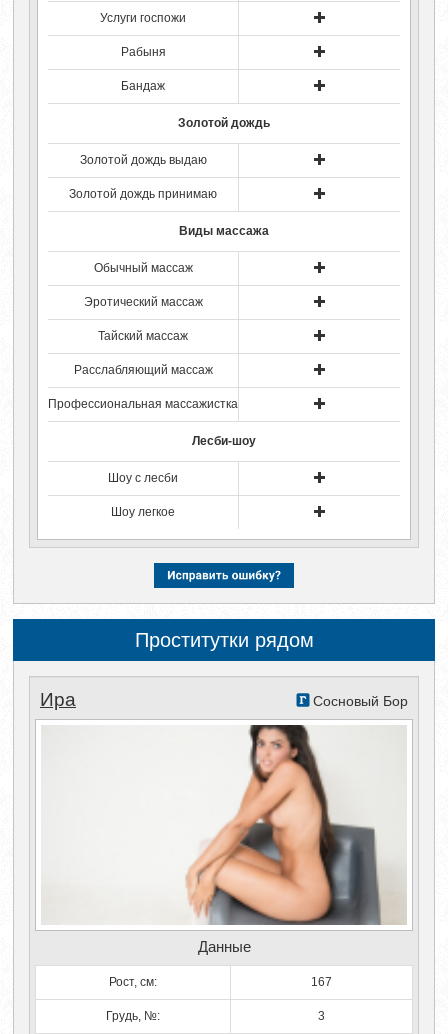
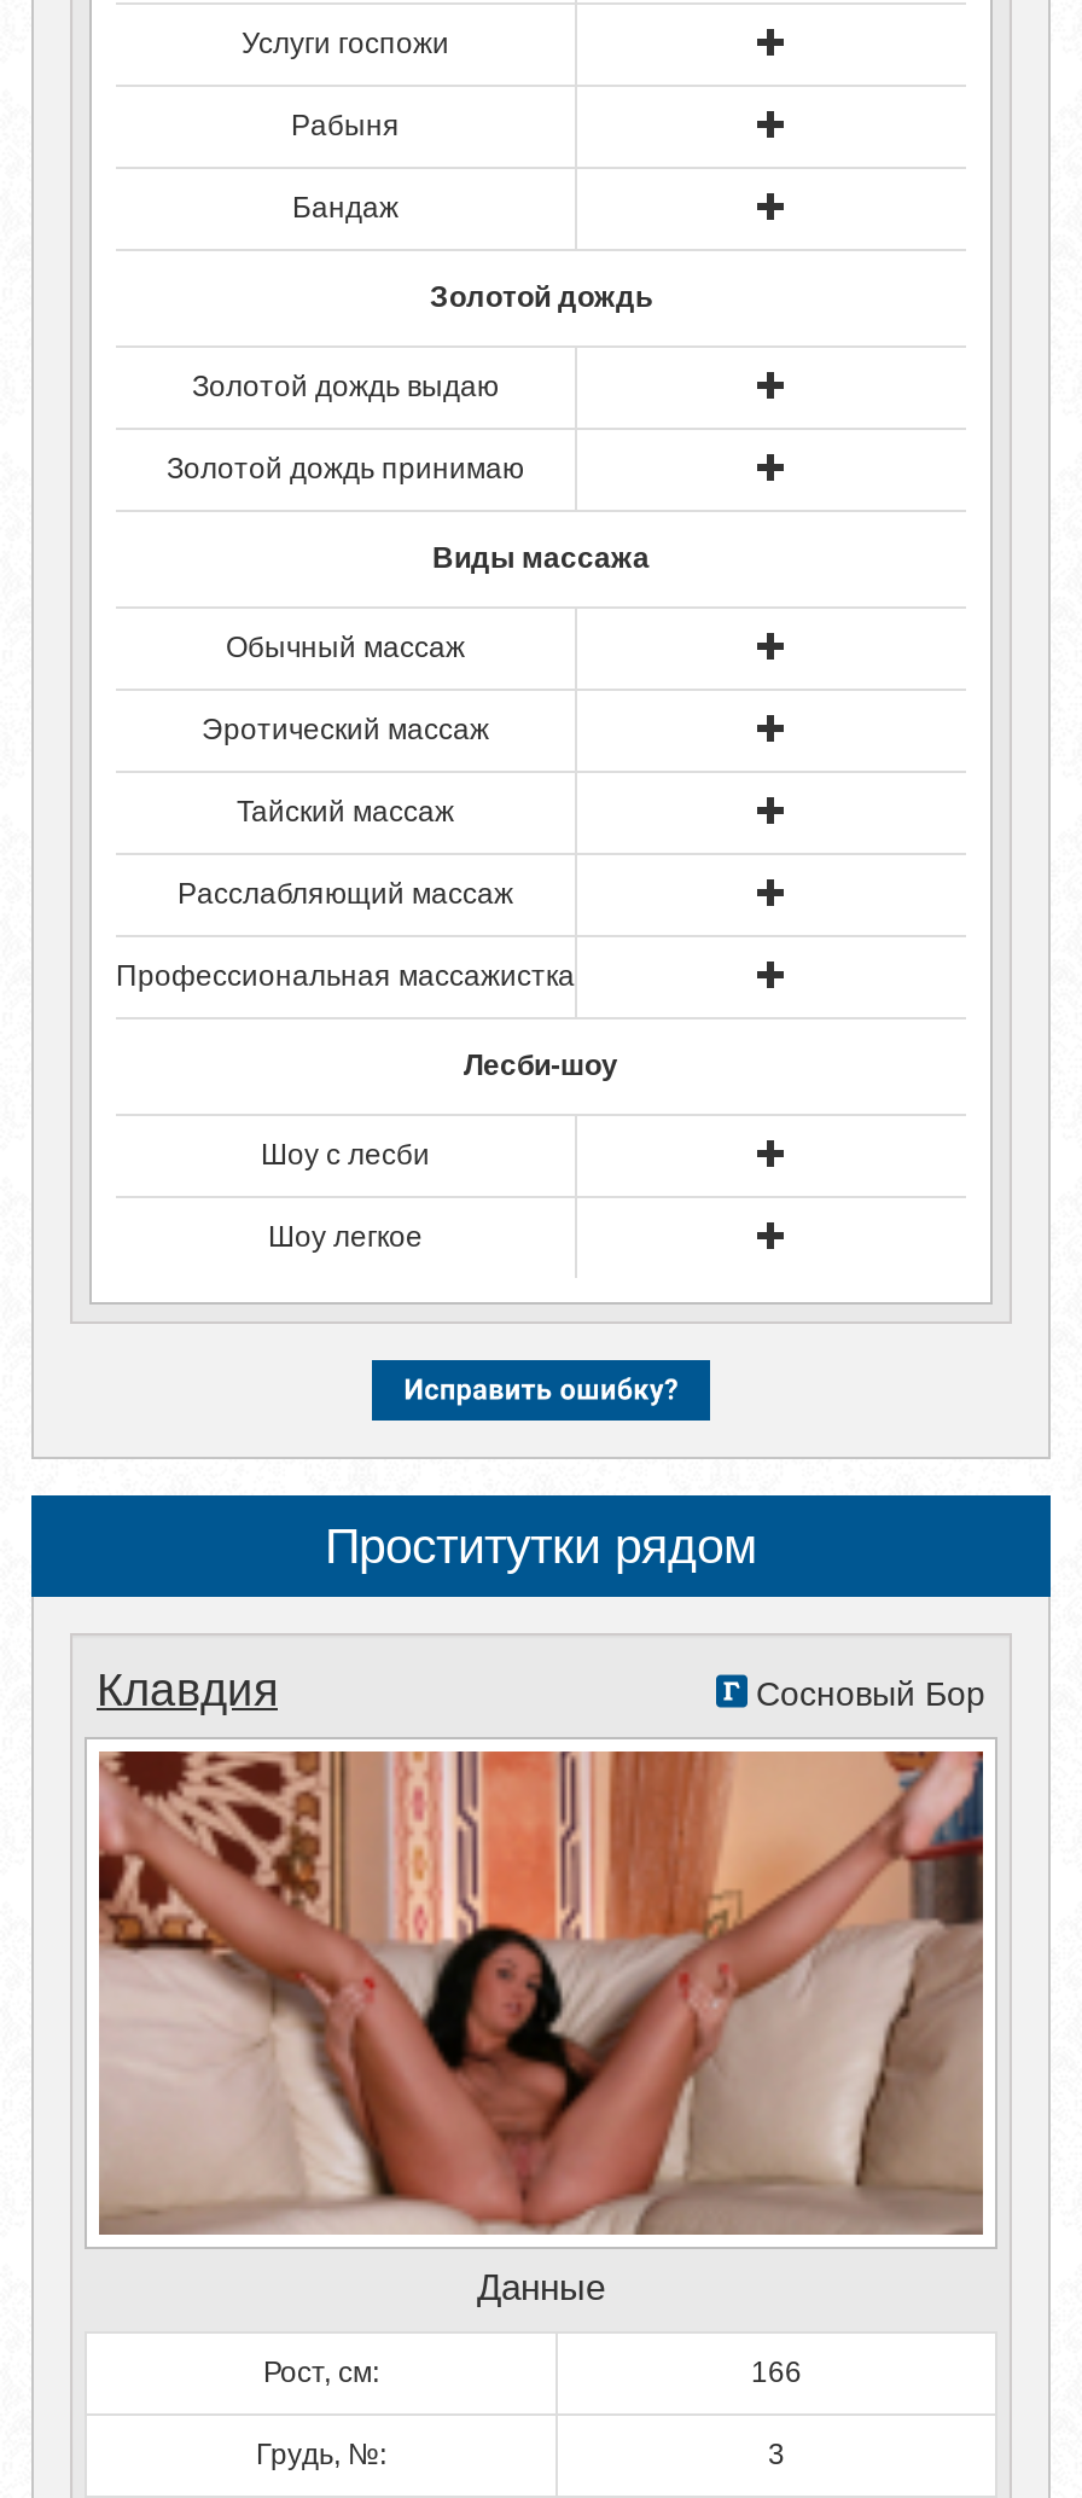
[40,689,76,710] Ира -> [97,1665,278,1715] Клавдия
[41,724,407,925] [image] -> [97,1749,985,2235] [image]
[311,975,332,989] 167 -> [751,2355,802,2389] 166

